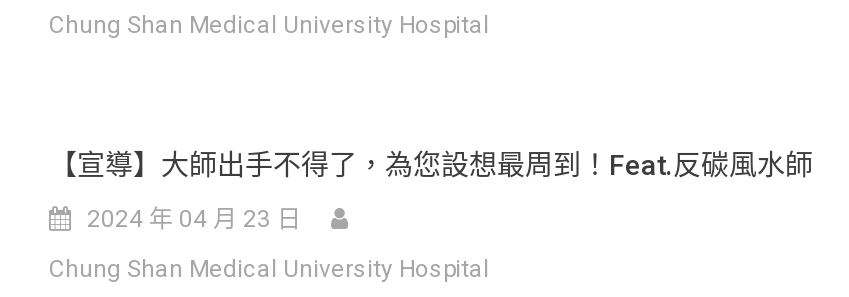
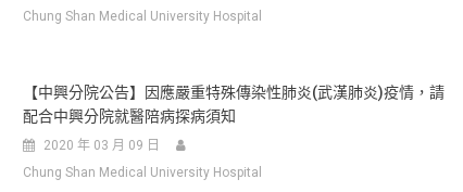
[49,149,813,181] 【宣導】大師出手不得了，為您設想最周到！feat.反碳風水師 -> [23,84,445,125] 【中興分院公告】因應嚴重特殊傳染性肺炎(武漢肺炎)疫情，請 | 配合中興分院就醫陪病探病須知
[87,205,301,233] 2024 年 04 月 23 日 -> [43,138,160,153] 2020 年 03 月 09 日

